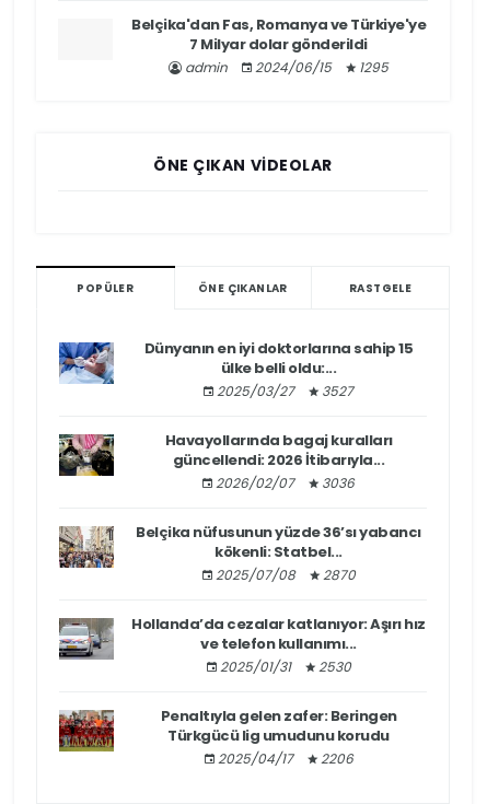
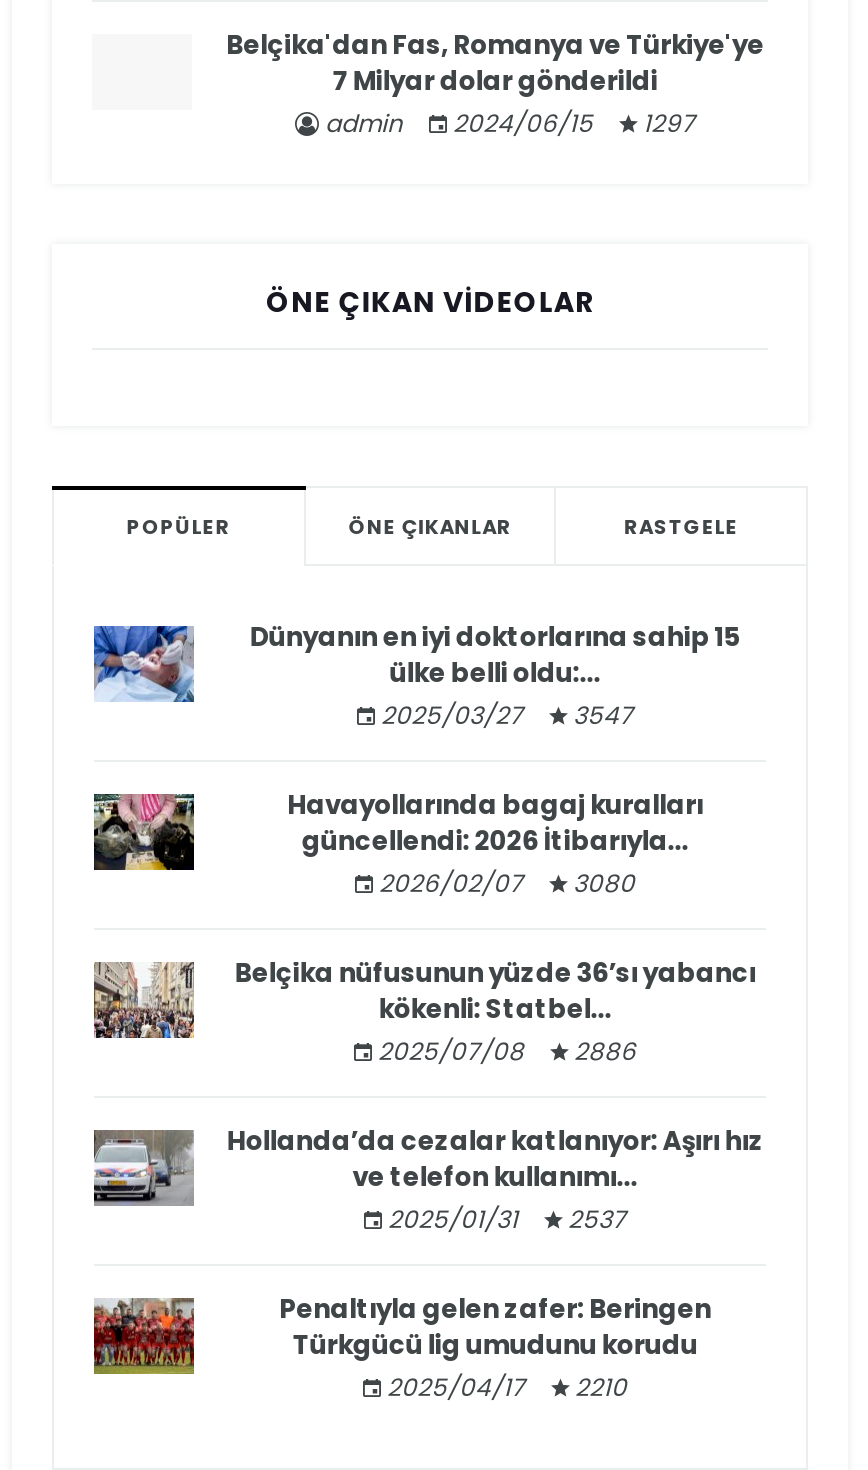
[185,58,389,77] admin 2024/06/15 1295 -> [325,106,695,140] admin 2024/06/15 1297
[213,382,353,400] 2025/03/27 3527 -> [375,698,633,732] 2025/03/27 3547
[212,474,355,492] 2026/02/07 3036 -> [373,866,635,900] 2026/02/07 3080
[212,566,355,584] 2025/07/08 2870 -> [372,1034,636,1068] 2025/07/08 2886
[315,657,351,676] 2530 -> [562,1202,626,1236] 2537
[214,749,353,768] 2025/04/17 2206 -> [381,1370,627,1404] 2025/04/17 2210

